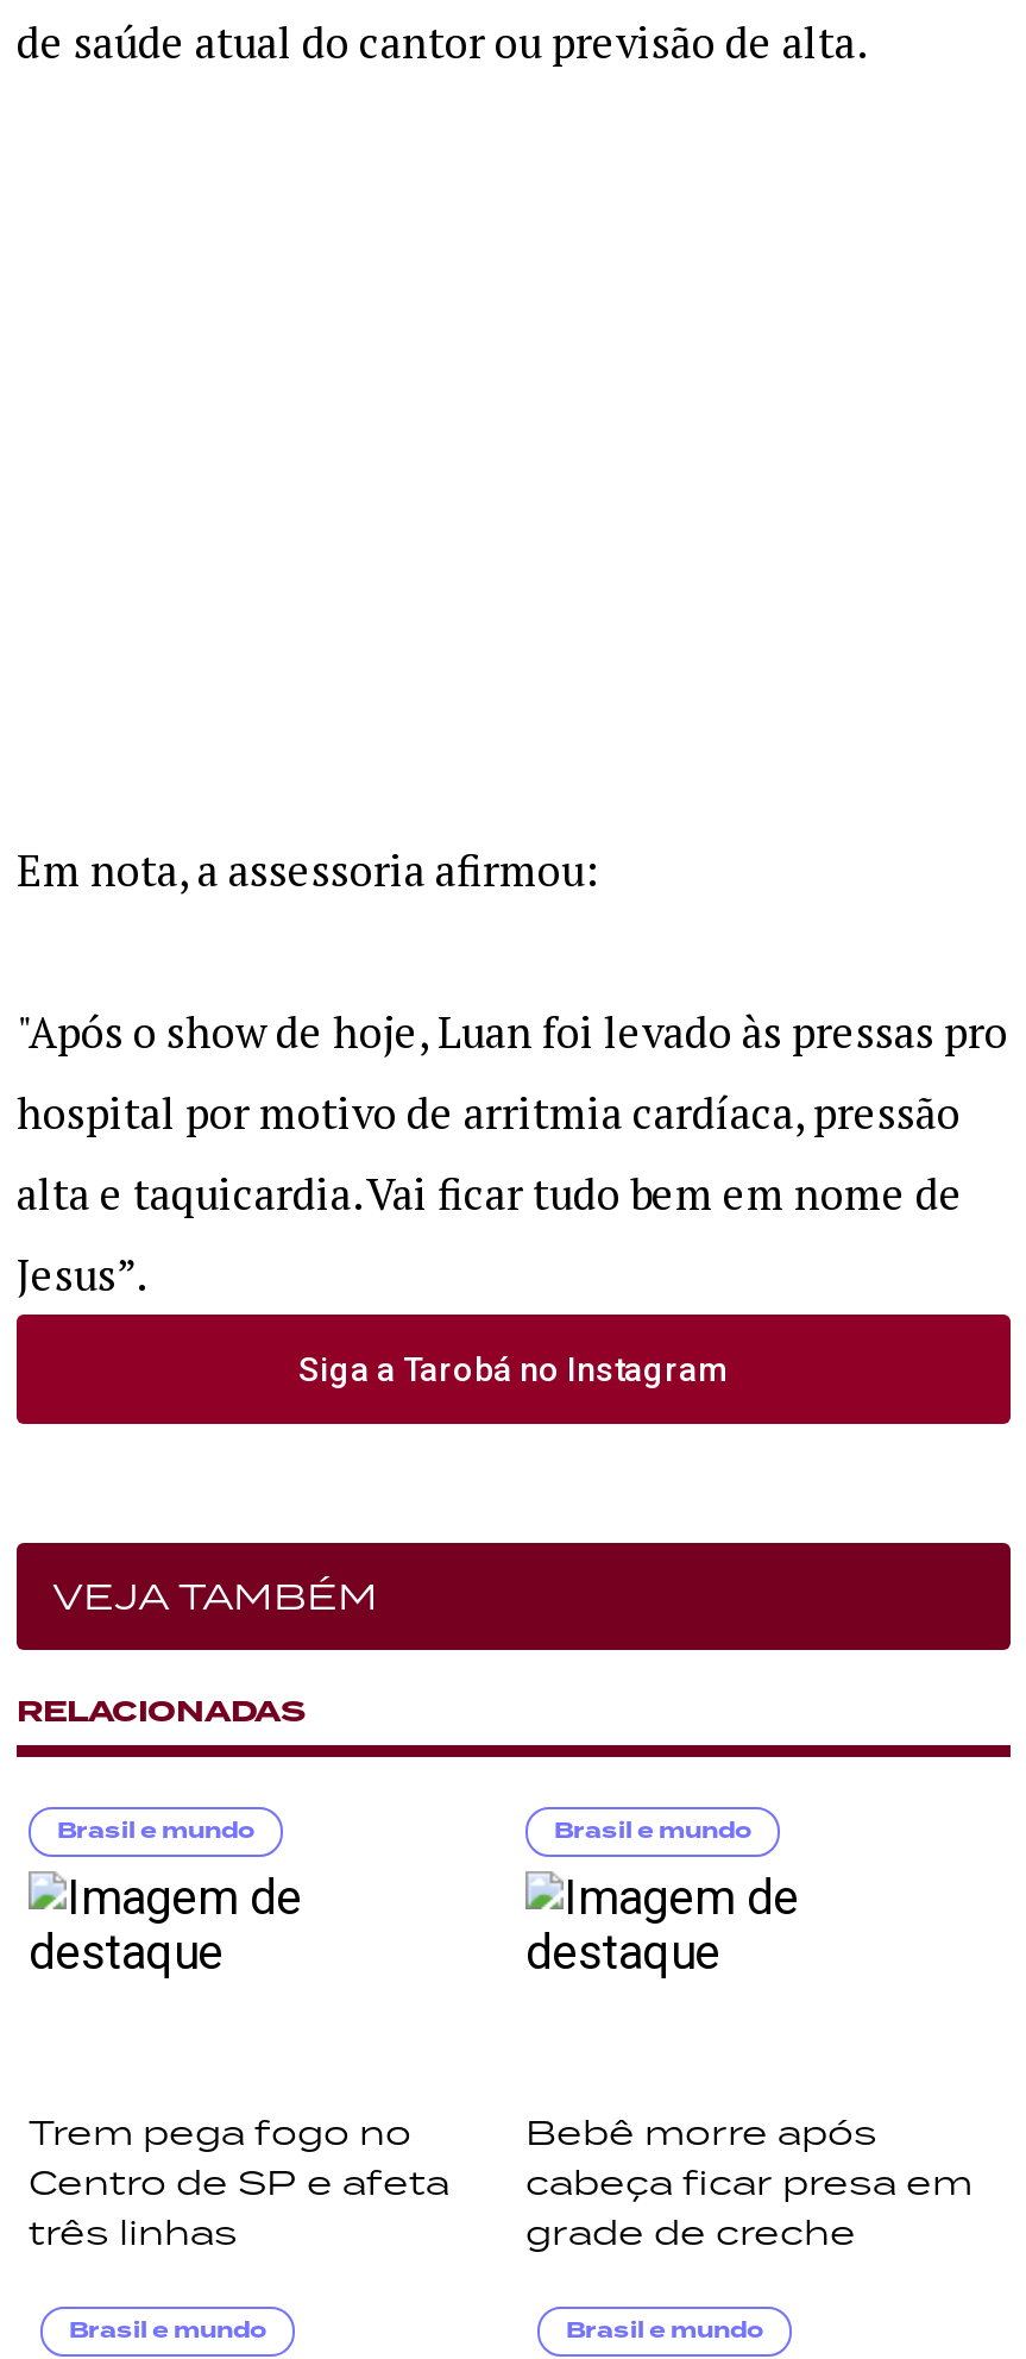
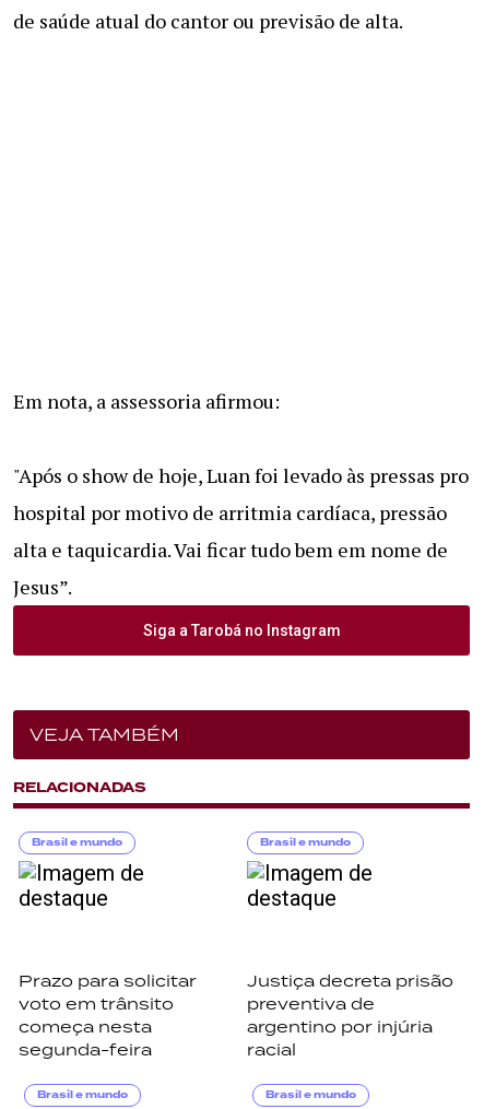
[29,2109,449,2254] Trem pega fogo no | Centro de SP e afeta | três linhas -> [19,970,197,1060] Prazo para solicitar | voto em trânsito | começa nesta | segunda-feira
[525,2109,973,2254] Bebê morre após | cabeça ficar presa em | grade de creche -> [247,970,453,1060] Justiça decreta prisão | preventiva de | argentino por injúria | racial

